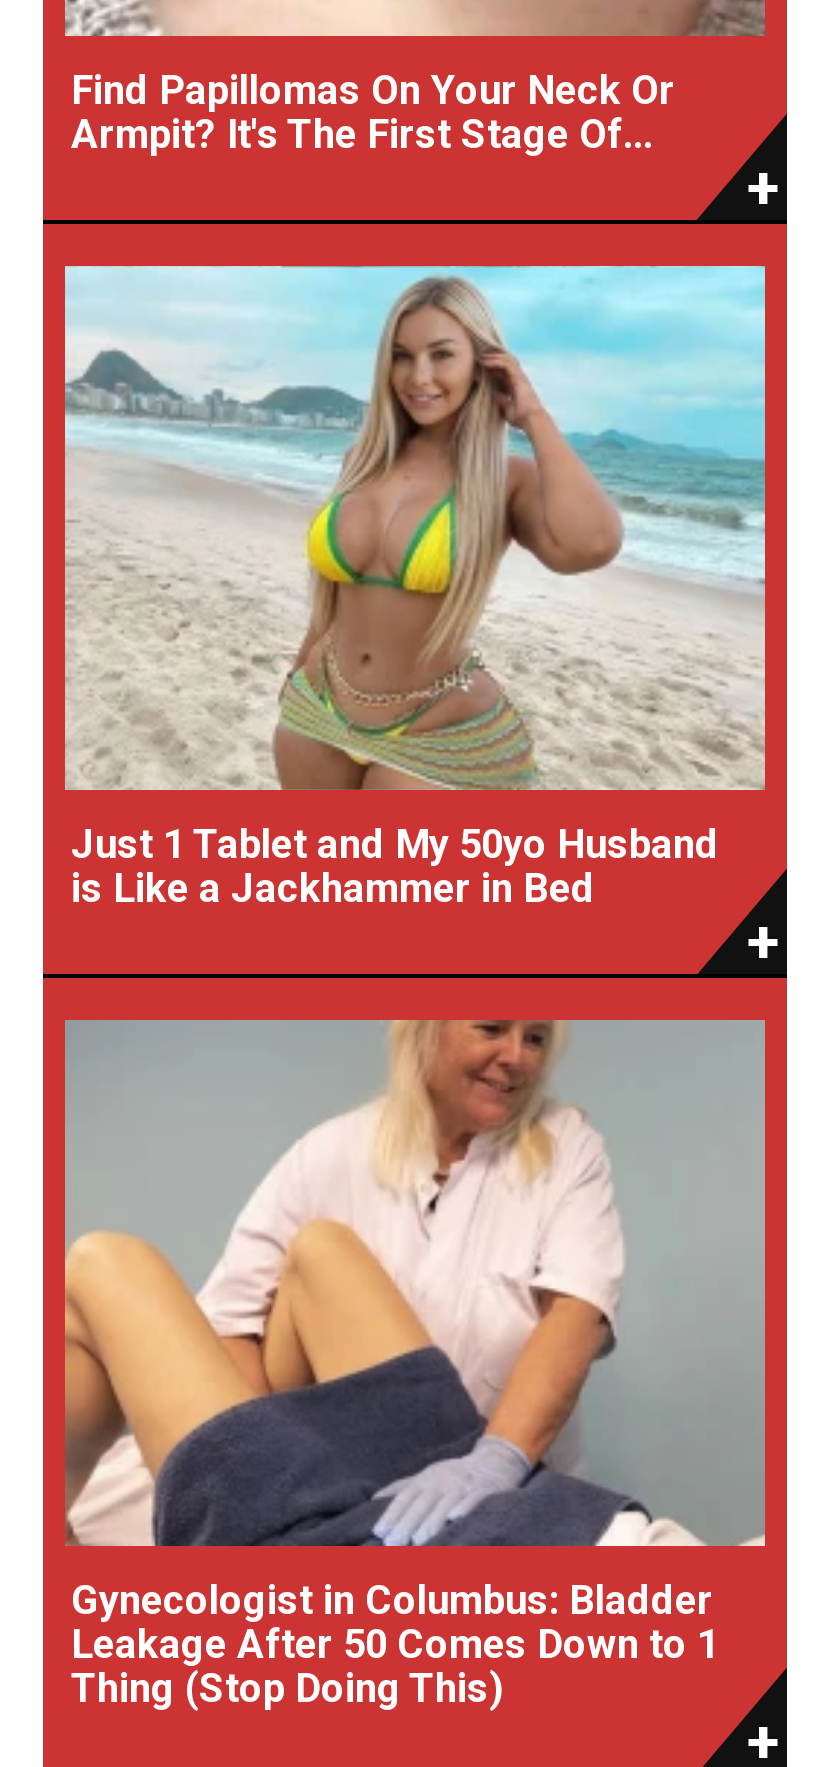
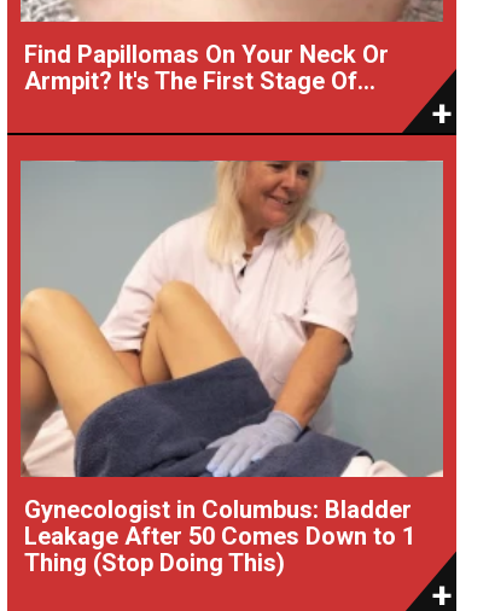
[65,264,765,913] [image] | Just 1 Tablet and My 50yo Husband | is Like a Jackhammer in Bed -> none

